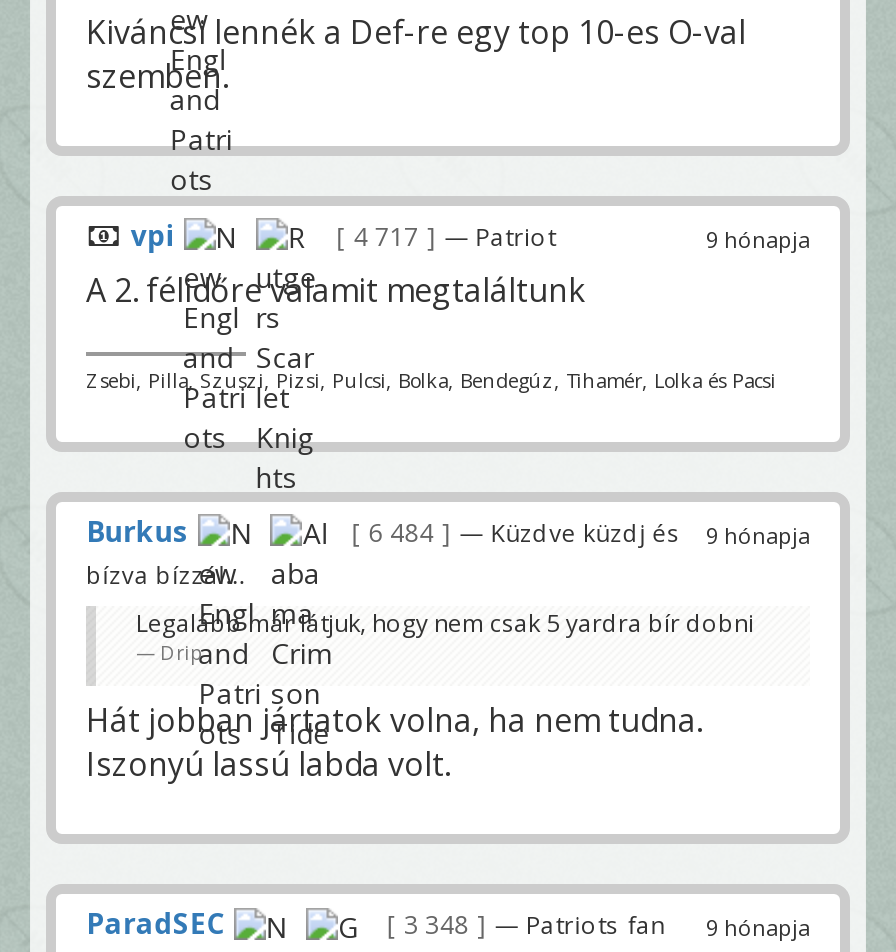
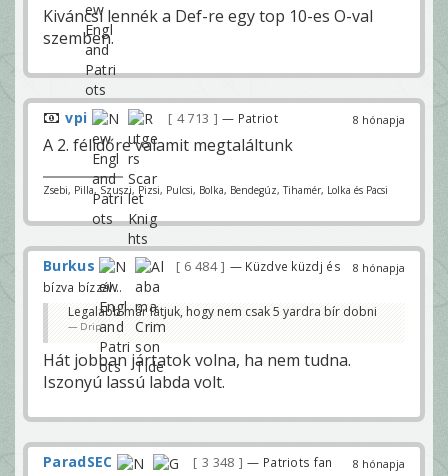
[347,220,556,254] 4 717 — Patriot -> [173,110,278,127] 4 713 — Patriot
[706,224,810,254] 9 hónapja -> [353,112,405,127] 8 hónapja
[362,516,810,550] 6 484 — Küzdve küzdj és 9 hónapja -> [181,258,405,275] 6 484 — Küzdve küzdj és 8 hónapja
[397,908,810,942] 3 348 — Patriots fan 9 hónapja -> [199,454,405,471] 3 348 — Patriots fan 8 hónapja

